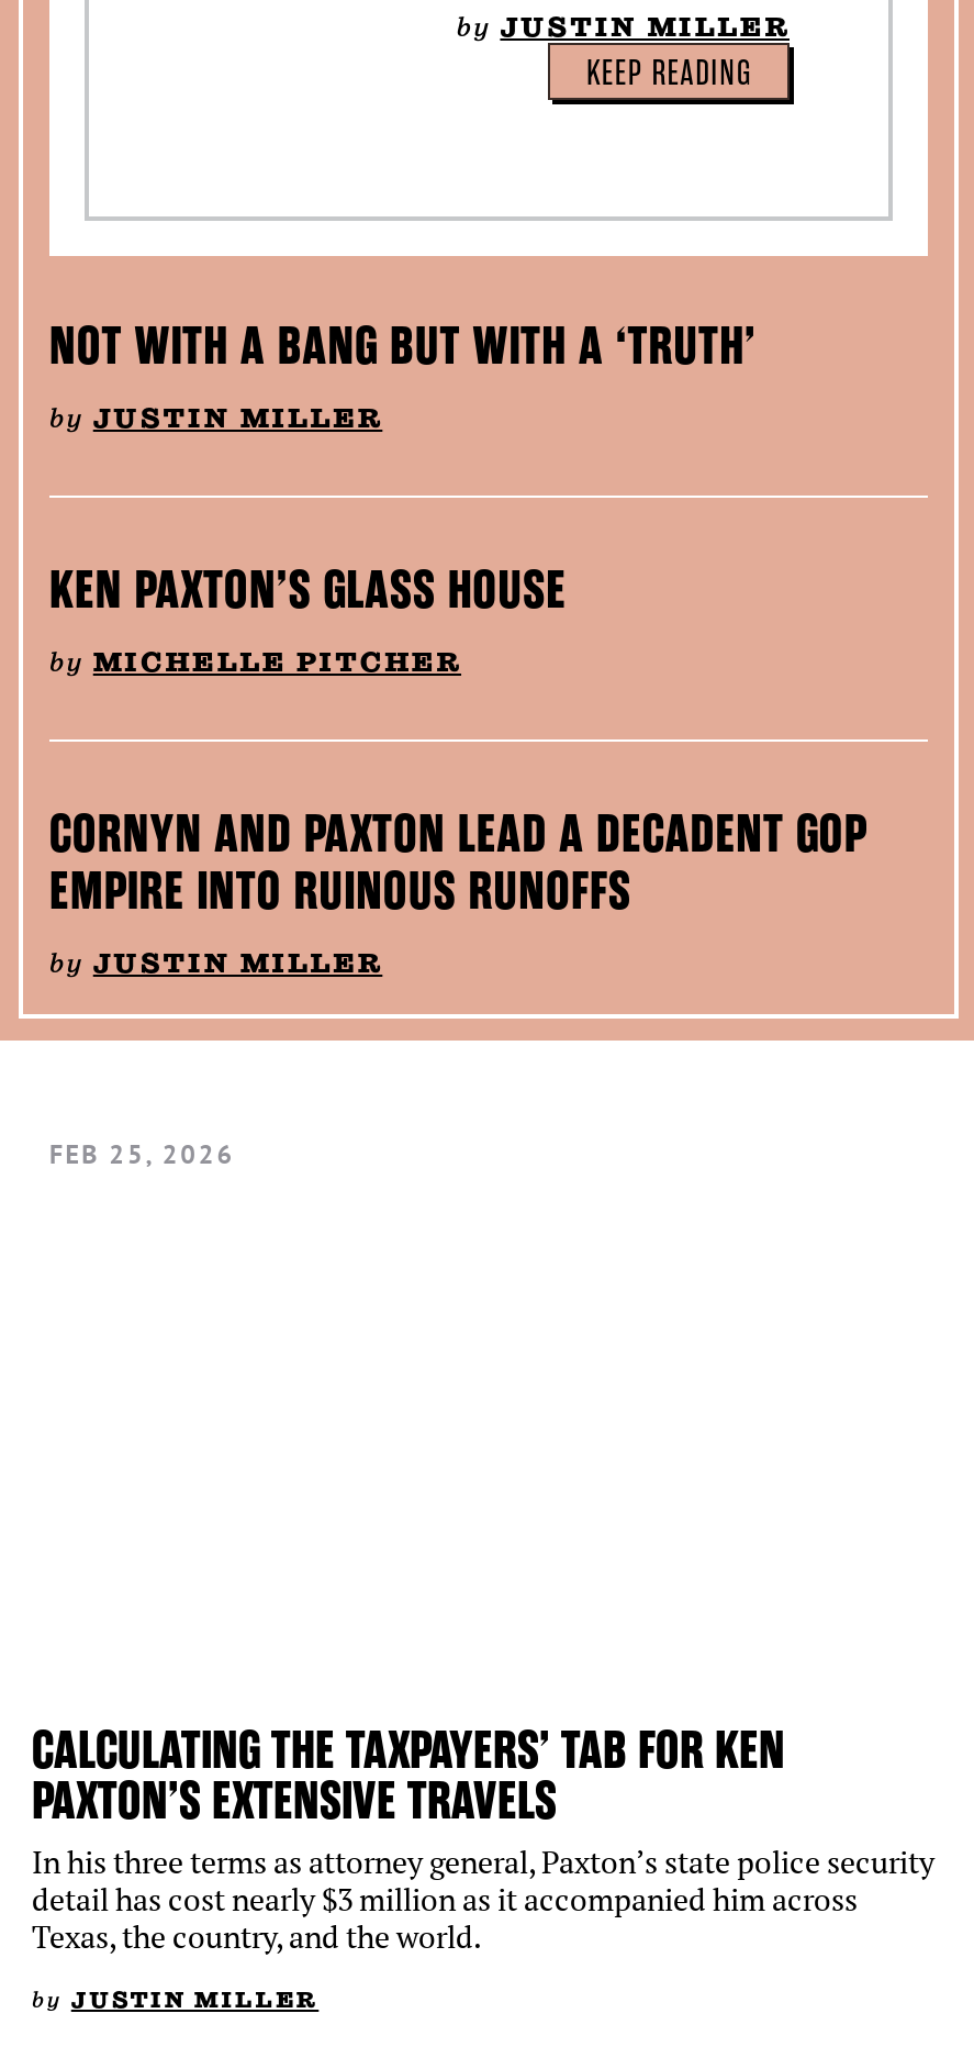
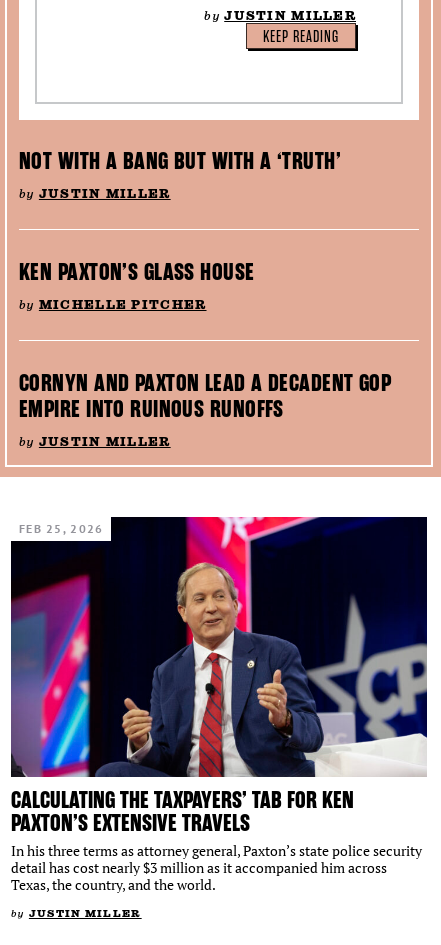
none -> [10,516,428,778] [image]

